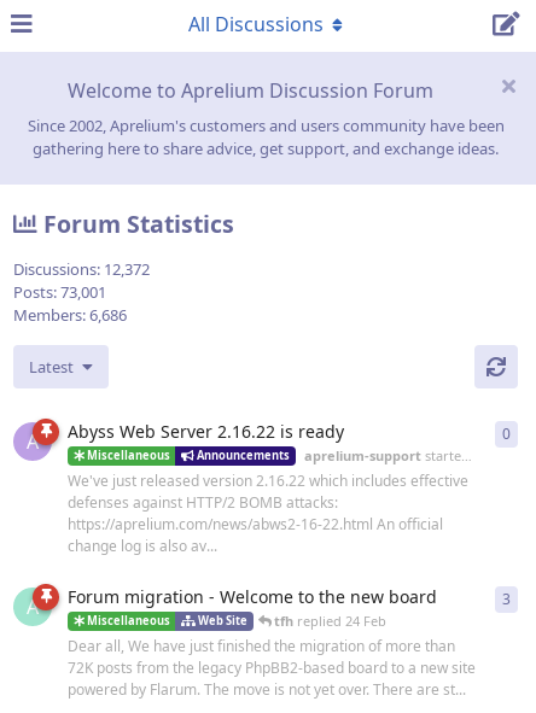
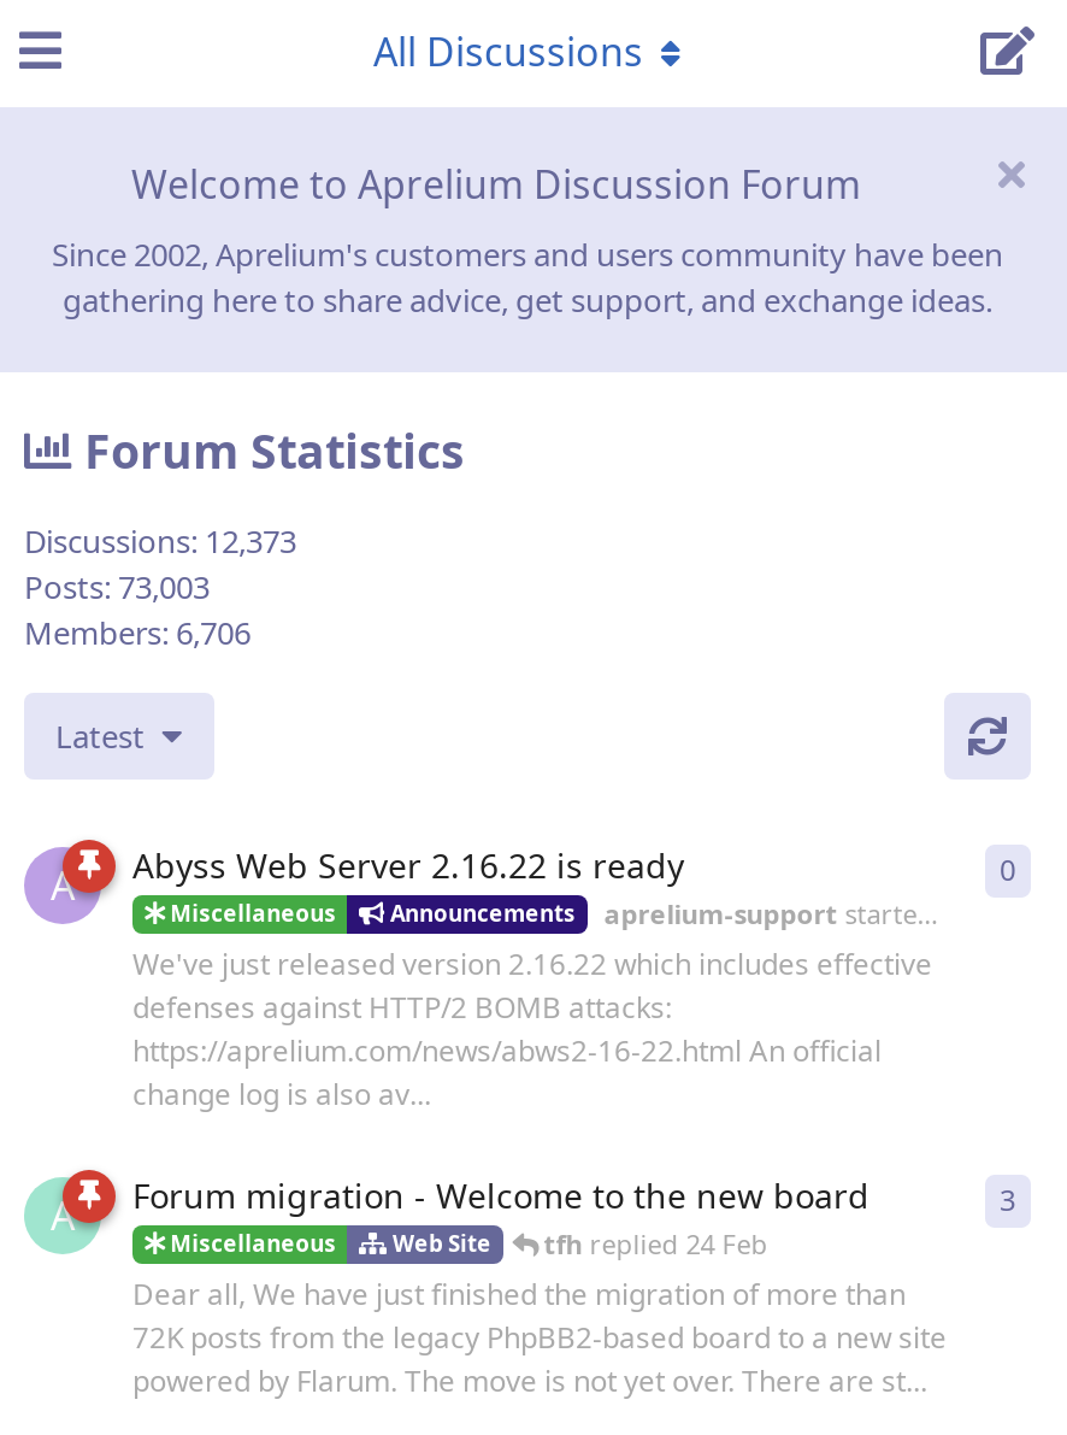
[13,258,150,280] Discussions: 12,372 -> [24,520,296,563] Discussions: 12,373
[13,281,106,303] Posts: 73,001 -> [24,566,210,609] Posts: 73,003
[13,304,127,326] Members: 6,686 -> [24,611,250,655] Members: 6,706

